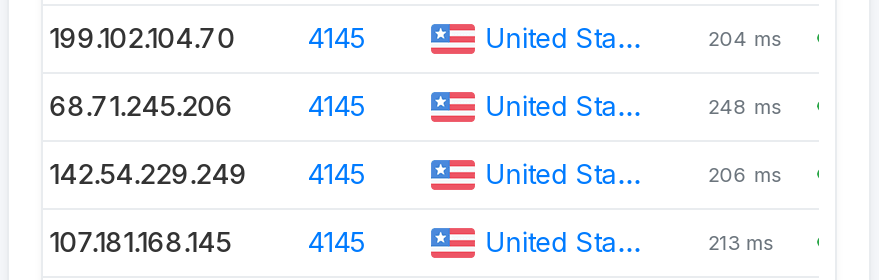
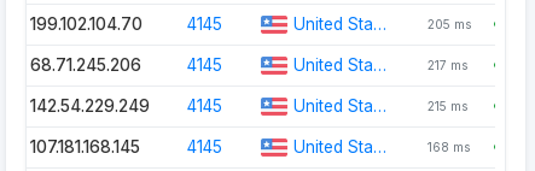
[707,26,781,50] 204 ms -> [428,17,471,31] 205 ms
[707,94,781,118] 248 ms -> [428,58,468,72] 217 ms
[707,162,781,186] 206 ms -> [428,99,468,113] 215 ms
[707,230,773,254] 213 ms -> [428,140,470,154] 168 ms

